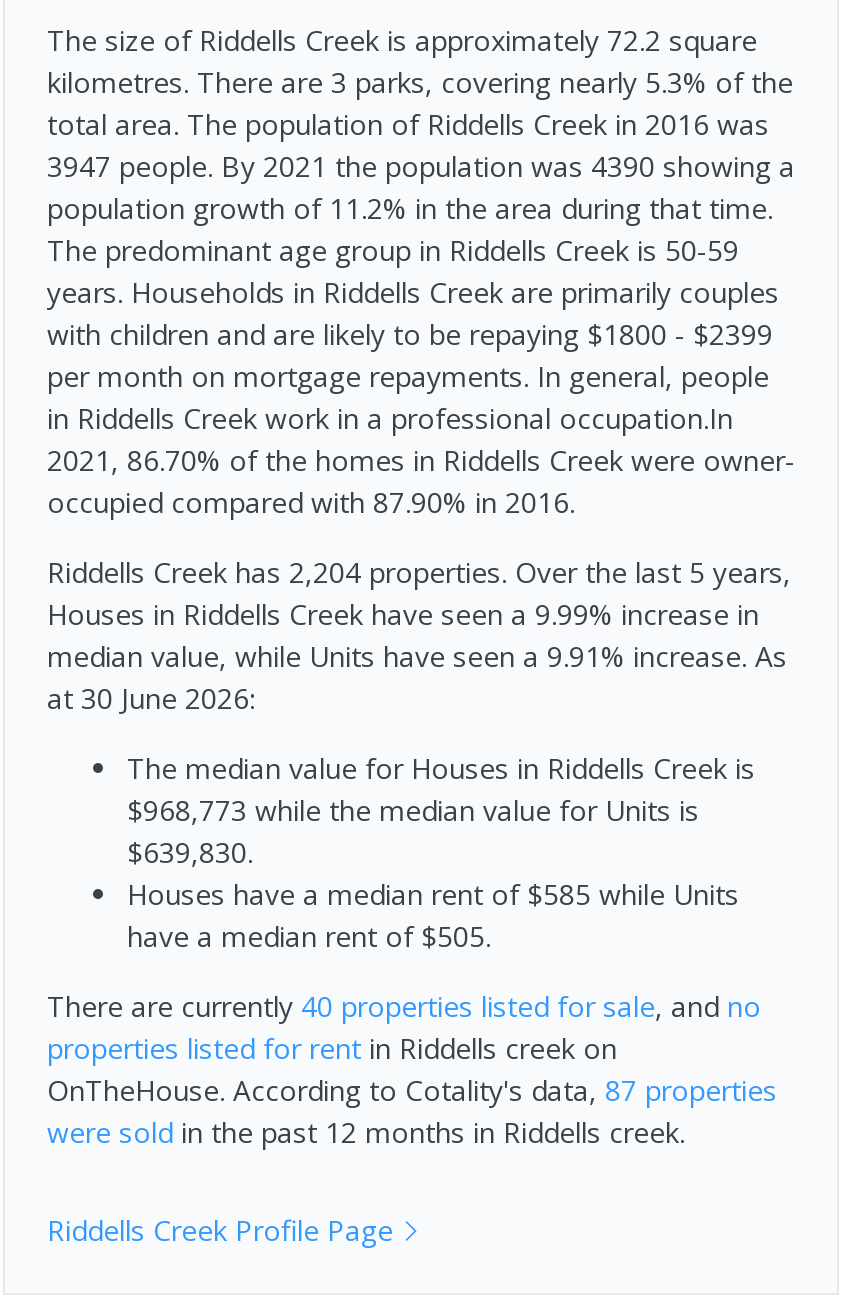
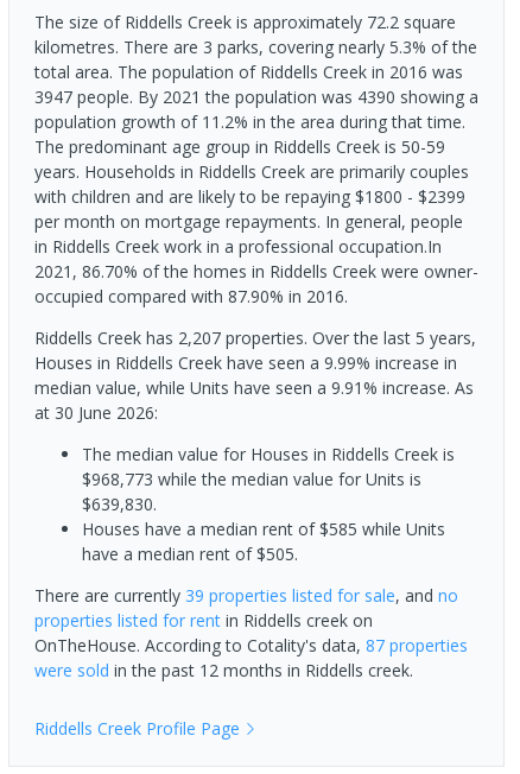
[47,553,791,591] Riddells Creek has 2,204 properties. Over the last 5 years, -> [34,326,476,349] Riddells Creek has 2,207 properties. Over the last 5 years,
[47,987,761,1025] There are currently 40 properties listed for sale, and no -> [34,584,458,607] There are currently 39 properties listed for sale, and no

